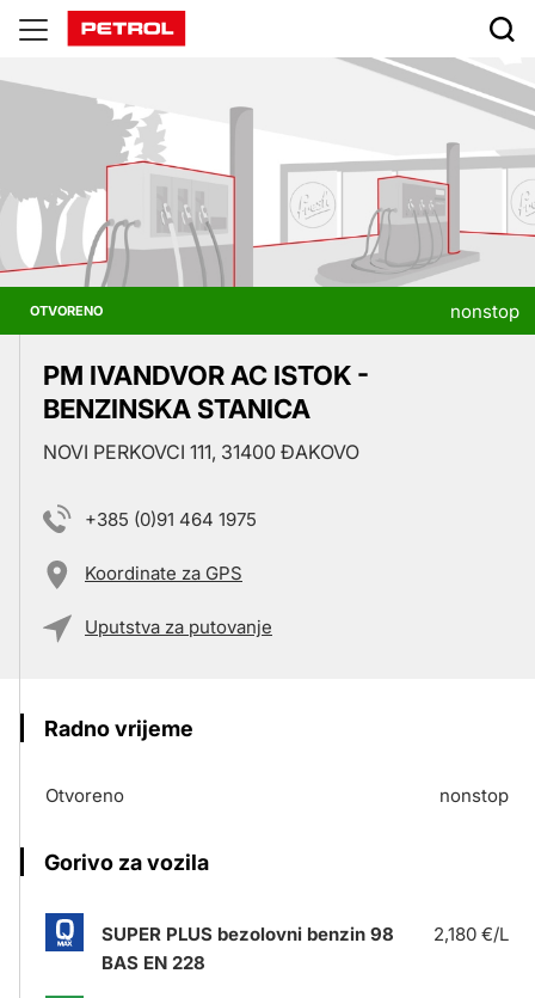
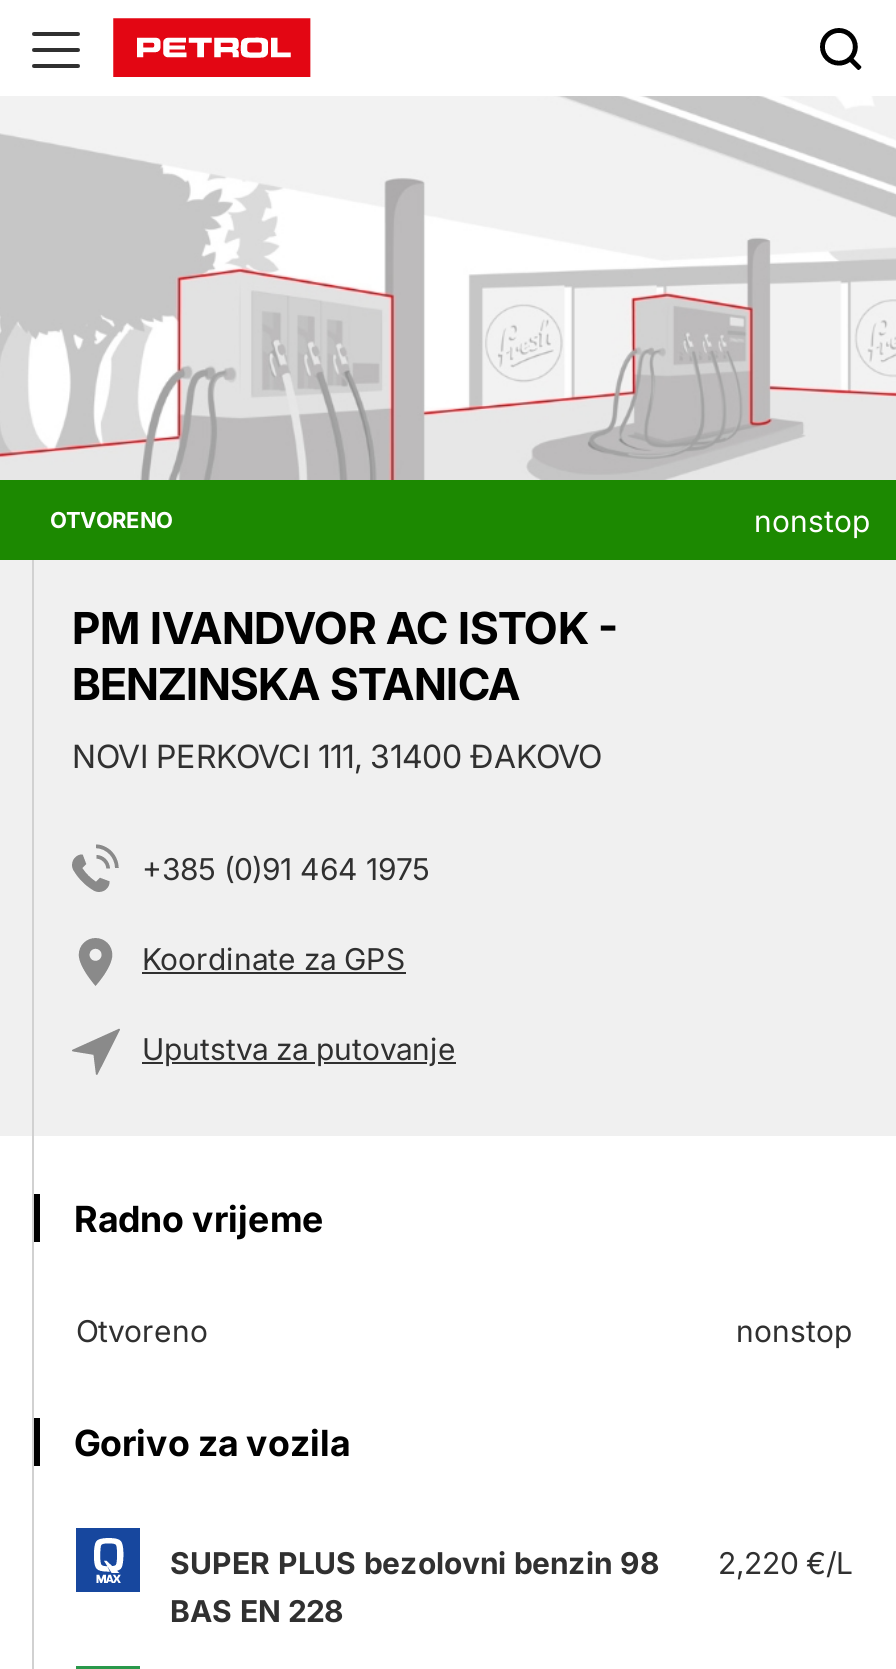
[102,923,509,945] SUPER PLUS bezolovni benzin 98 2,180 €/L -> [170,1544,852,1582] SUPER PLUS bezolovni benzin 98 2,220 €/L

